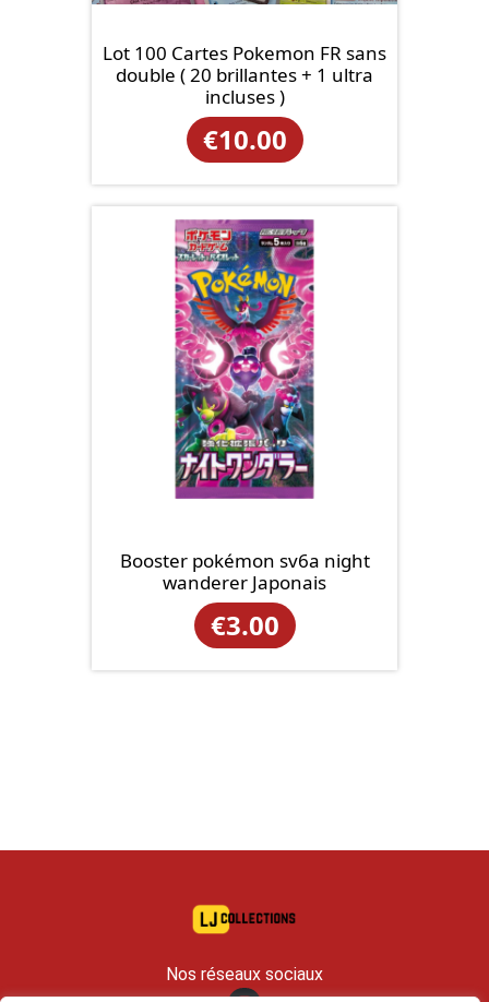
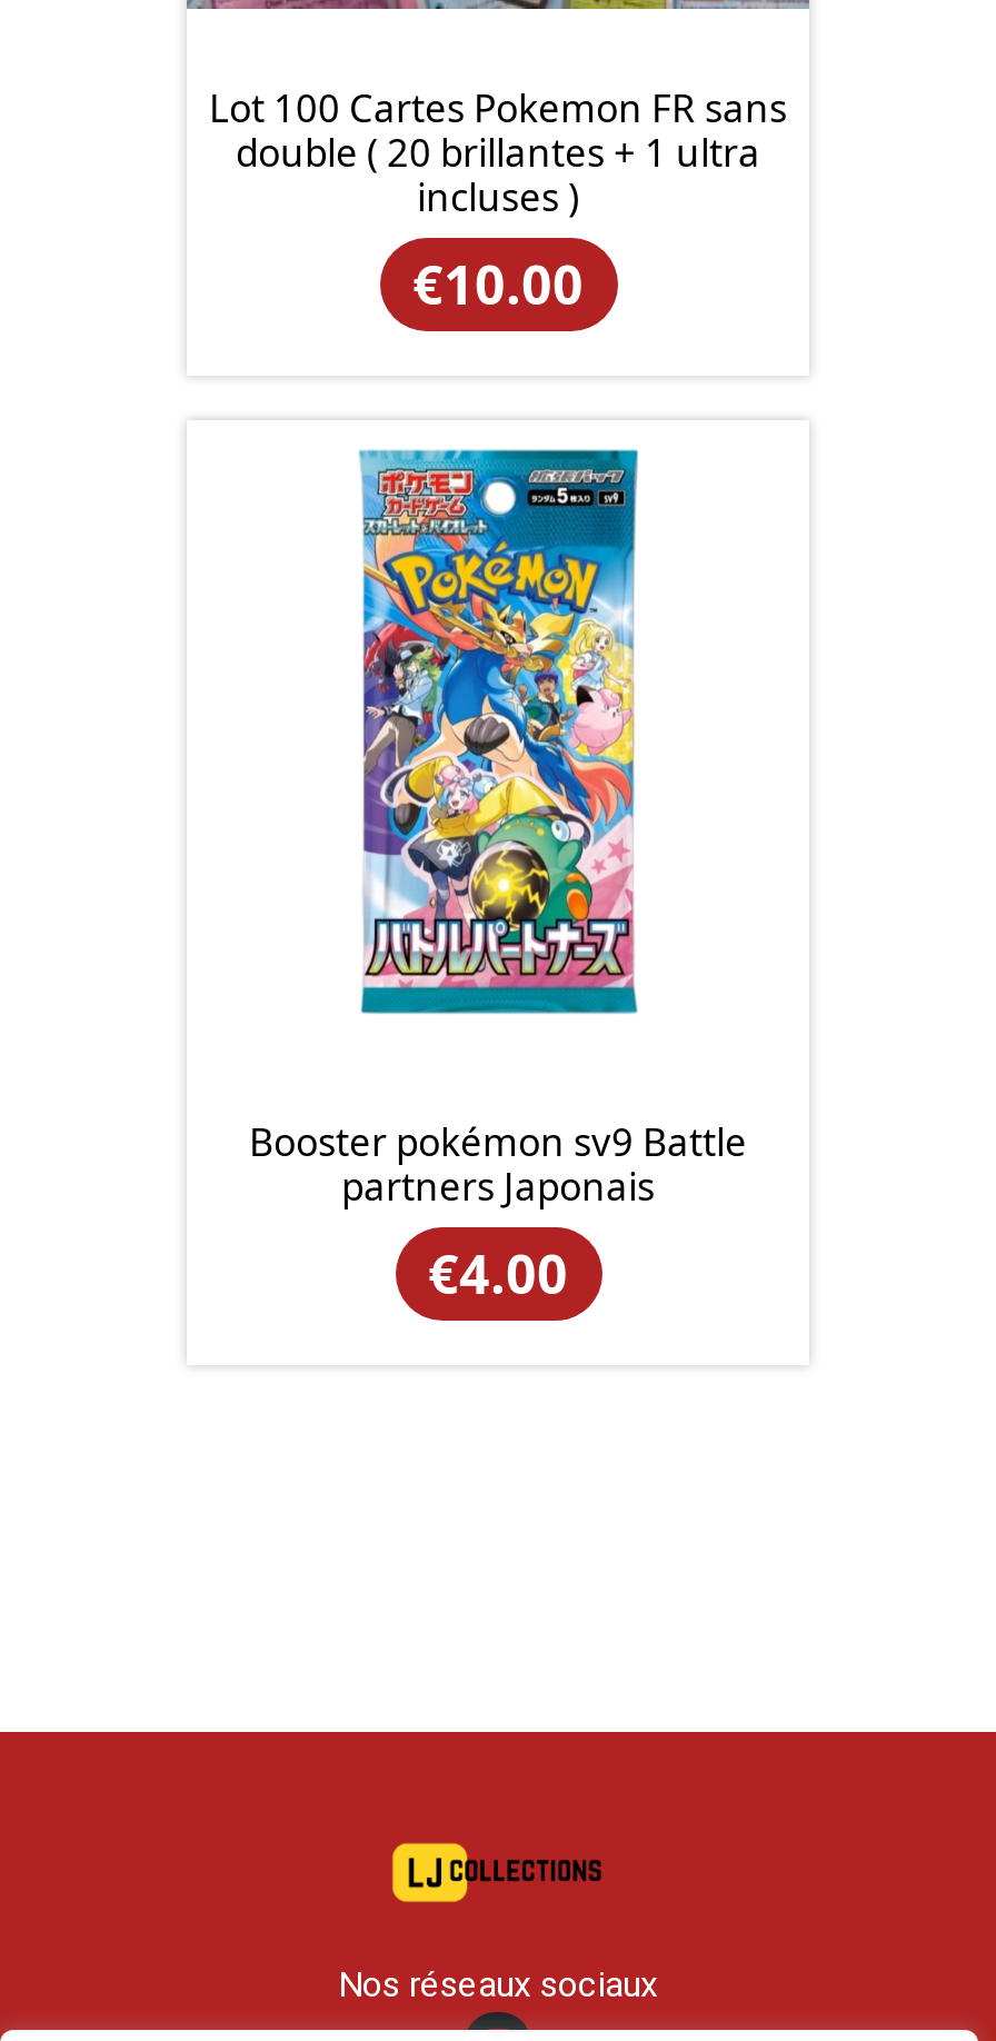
[174,218,315,500] [image] -> [356,447,640,1016] [image]
[120,548,369,573] Booster pokémon sv6a night -> [249,1116,747,1167] Booster pokémon sv9 Battle
[163,570,326,595] wanderer Japonais -> [341,1161,655,1212] partners Japonais
[210,607,279,643] €3.00 -> [428,1236,568,1310] €4.00

